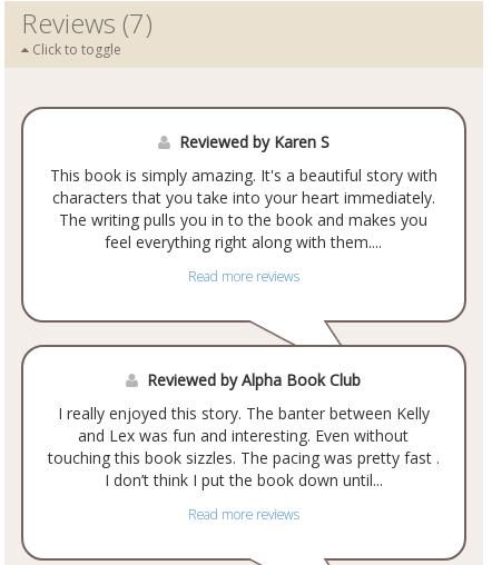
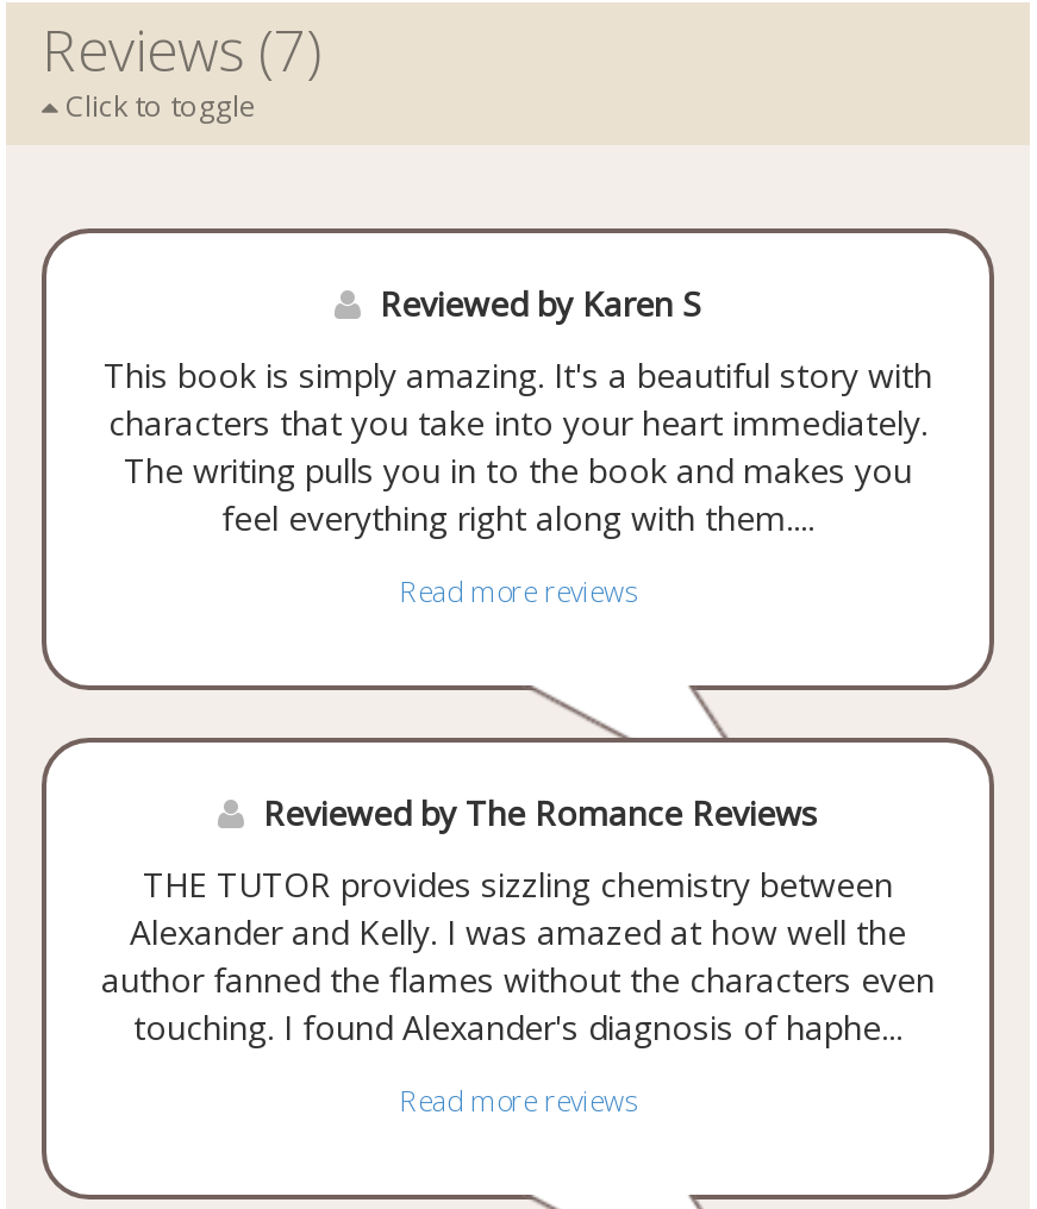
[147,369,361,390] Reviewed by Alpha Book Club -> [263,790,818,835] Reviewed by The Romance Reviews
[48,403,440,490] I really enjoyed this story. The banter between Kelly | and Lex was fun and interesting. Even without | touching this book sizzles. The pacing was pretty fast . | I don’t think I put the book down until... -> [101,862,935,1050] THE TUTOR provides sizzling chemistry between | Alexander and Kelly. I was amazed at how well the | author fanned the flames without the characters even | touching. I found Alexander's diagnosis of haphe...

